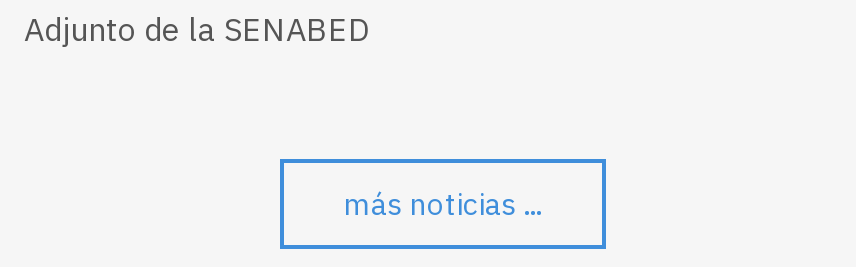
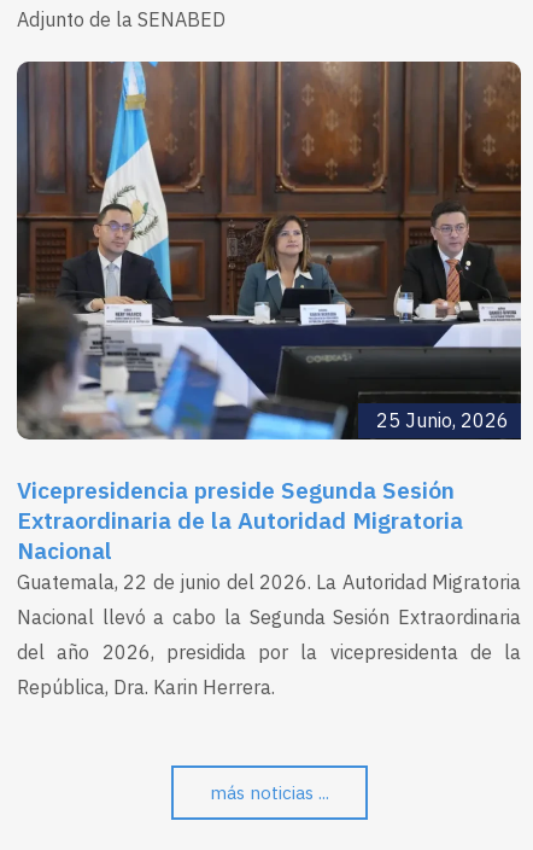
none -> [16,60,522,699] [image] | 25 Junio, 2026 | Vicepresidencia preside Segunda Sesión | Extraordinaria de la Autoridad Migratoria | Nacional | Guatemala, 22 de junio del 2026. La Autoridad Migratoria | Nacional llevó a cabo la Segunda Sesión Extraordinaria | del año 2026, presidida por la vicepresidenta de la | República, Dra. Karin Herrera.

